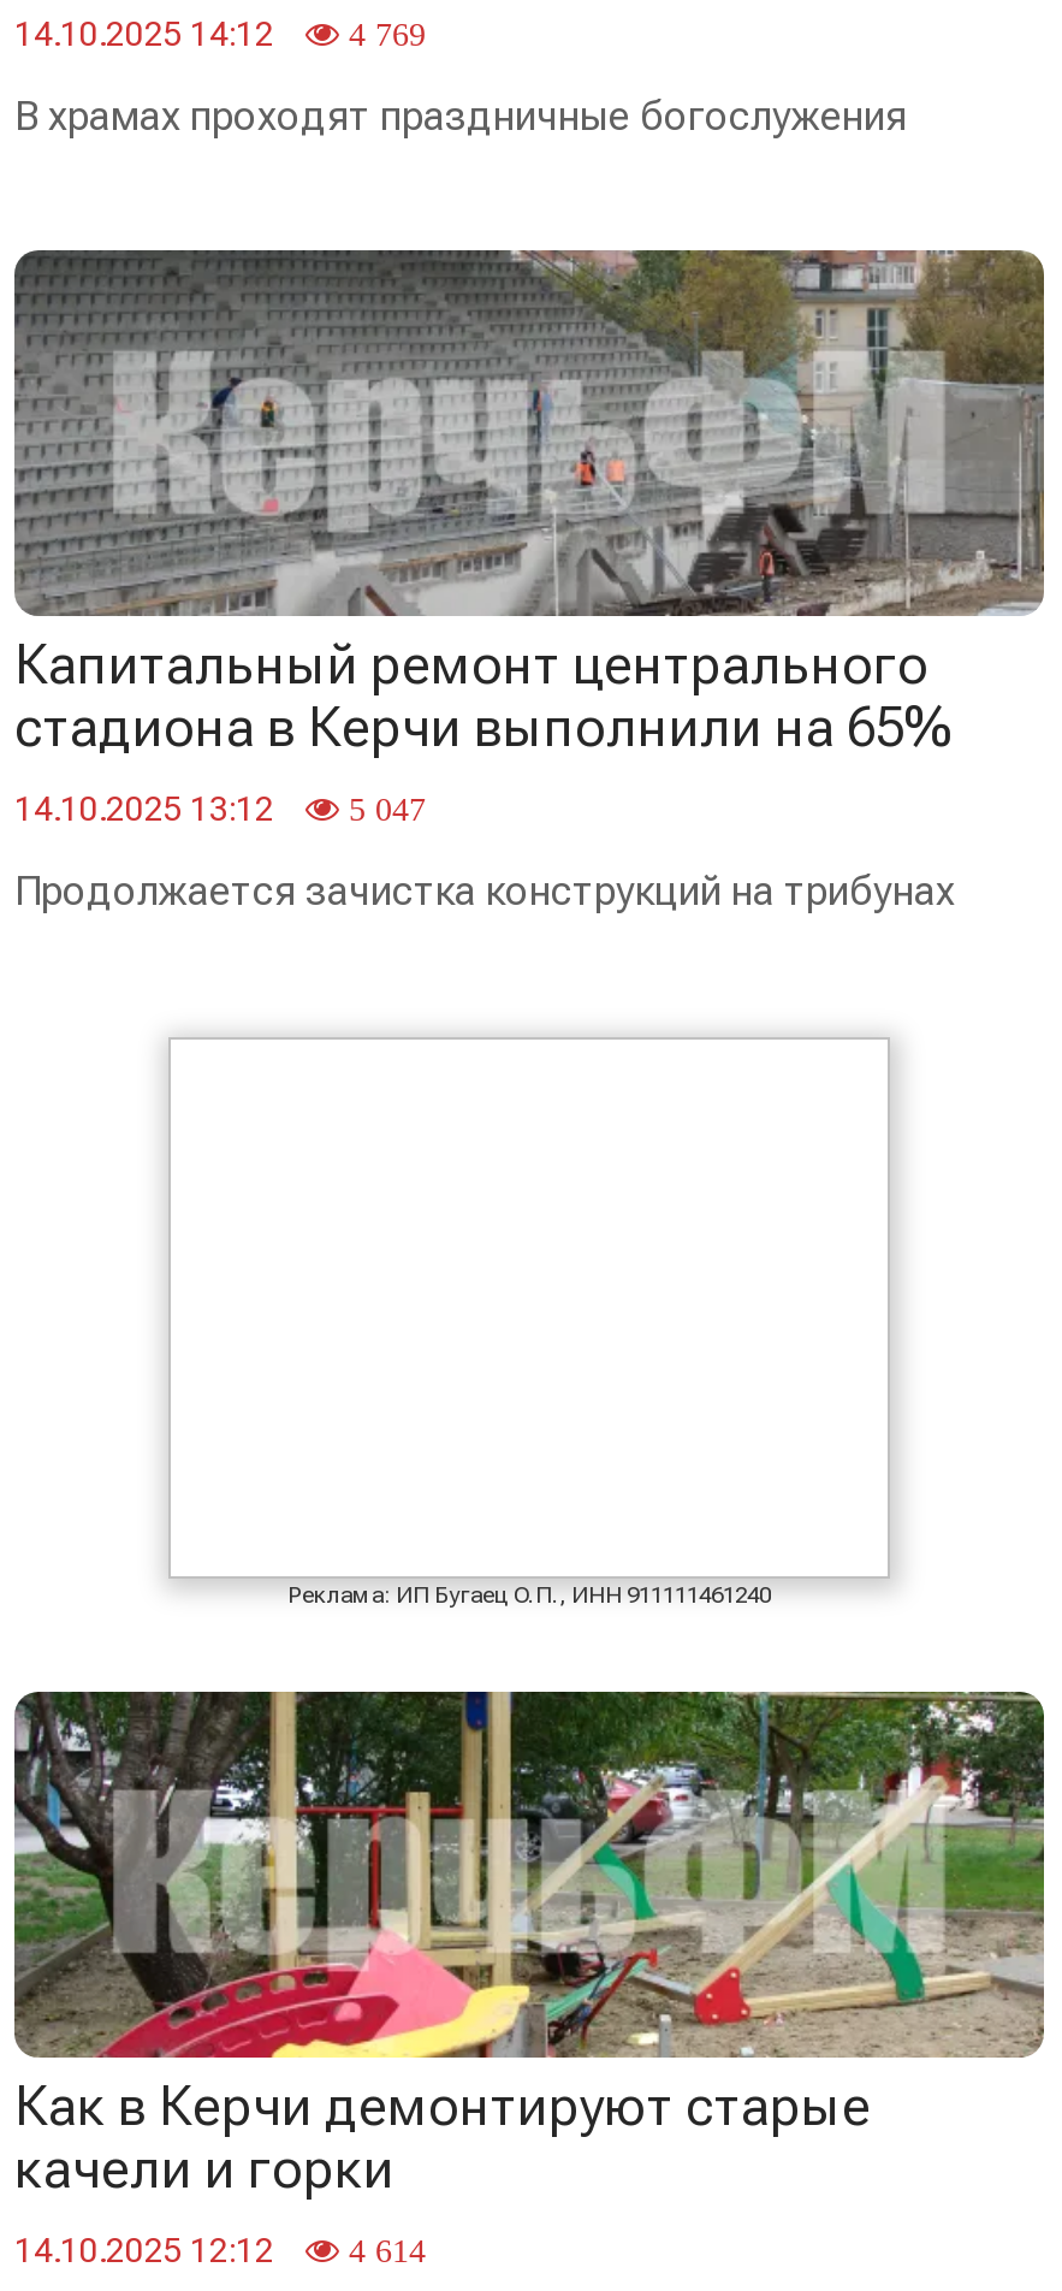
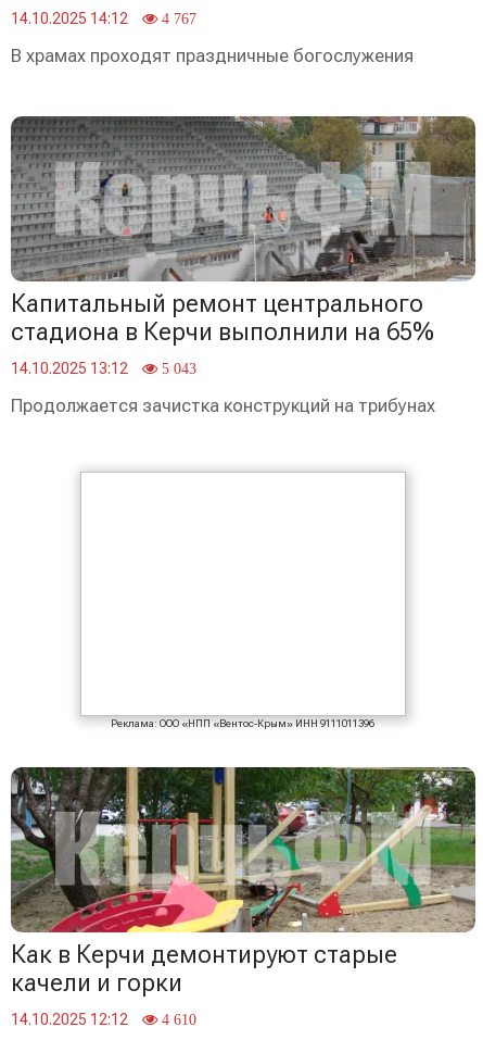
[14,15,426,53] 14.10.2025 14:12 4 769 -> [11,10,196,27] 14.10.2025 14:12 4 767
[14,790,426,828] 14.10.2025 13:12 5 047 -> [11,360,196,377] 14.10.2025 13:12 5 043
[287,1581,771,1607] Реклама: ИП Бугаец О.П., ИНН 911111461240 -> [110,717,376,729] Реклама: ООО «НПП «Вентос-Крым» ИНН 9111011396
[14,2230,426,2269] 14.10.2025 12:12 4 614 -> [11,1010,196,1028] 14.10.2025 12:12 4 610

